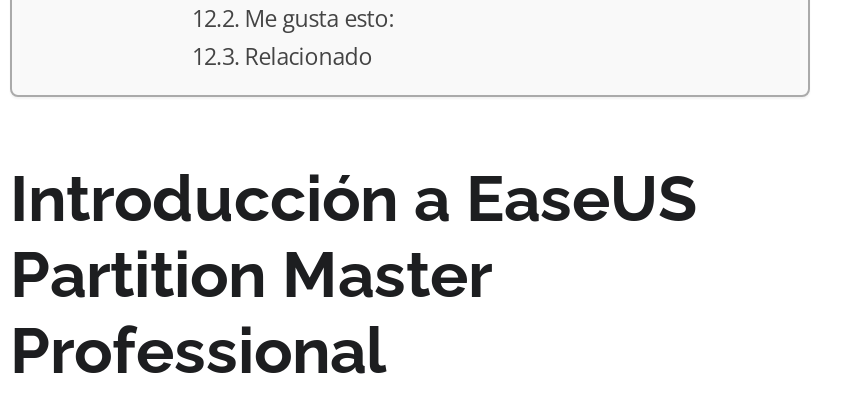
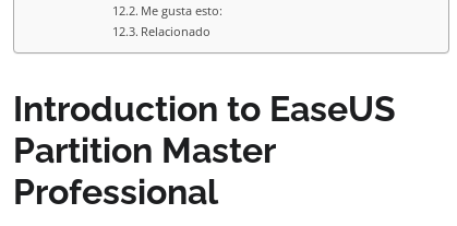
[10,161,698,235] Introducción a EaseUS -> [13,88,396,128] Introduction to EaseUS

